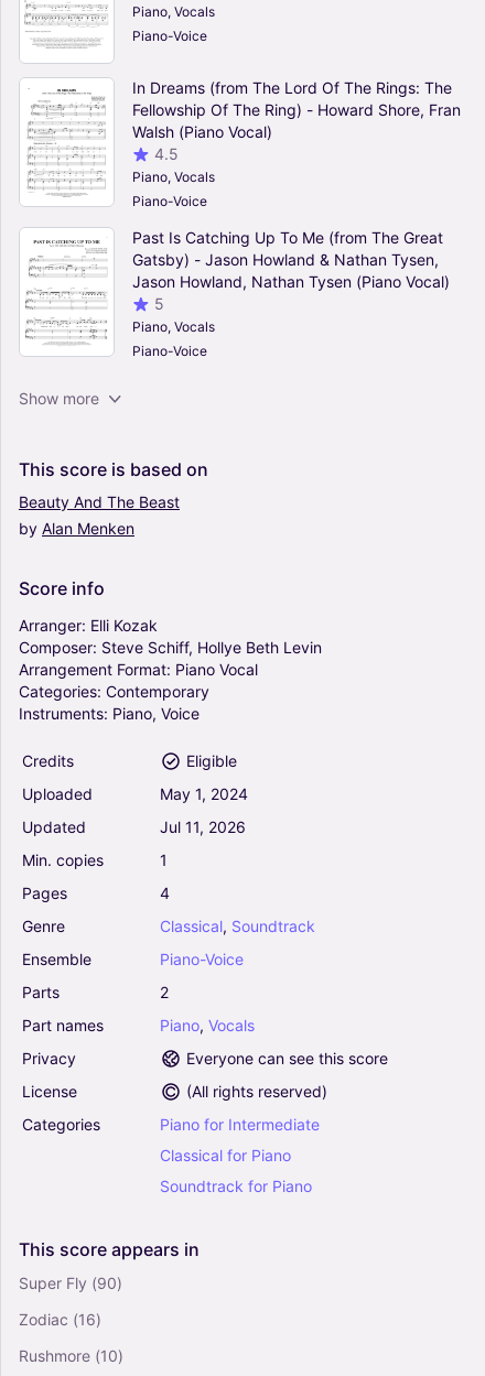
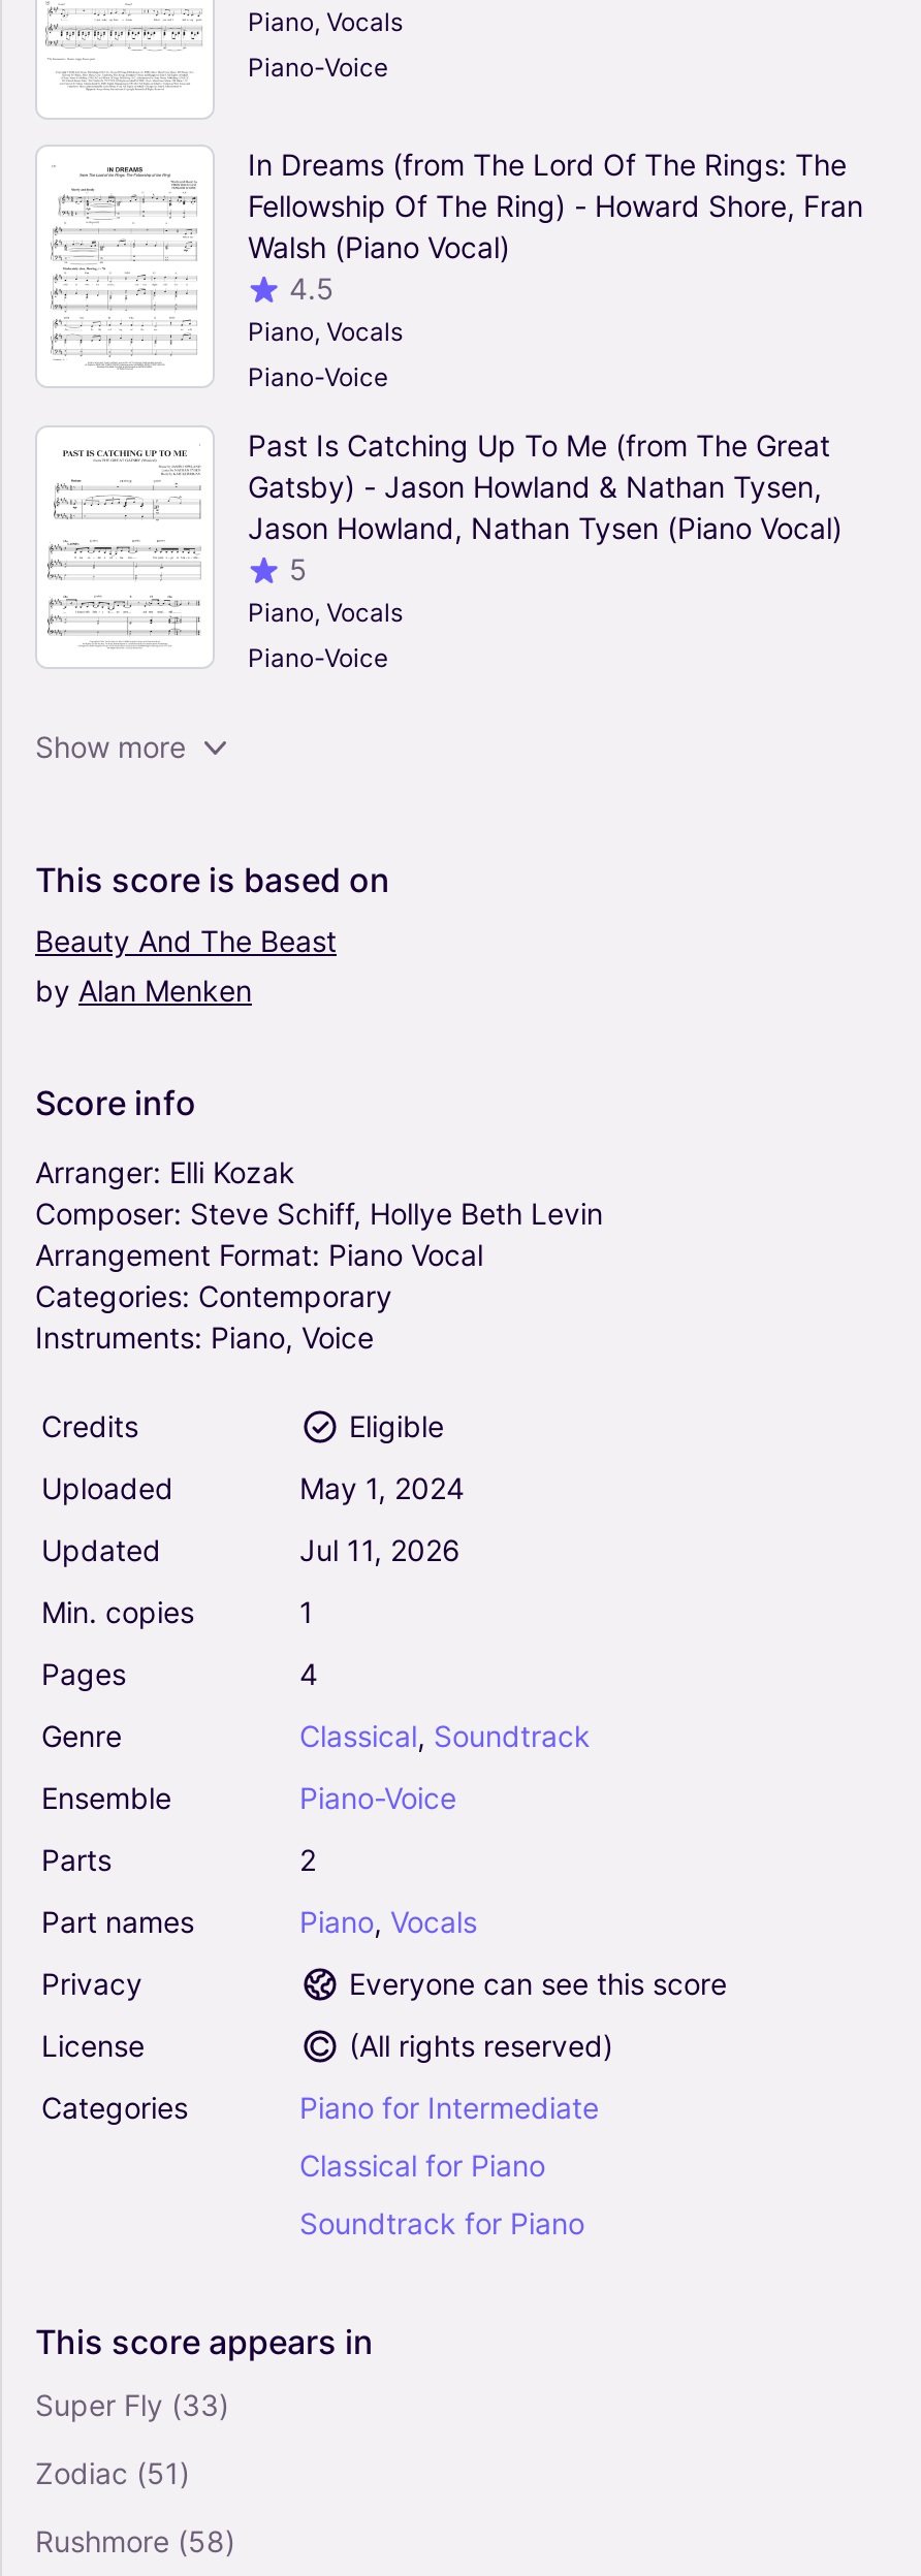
[19,1274,122,1293] Super Fly (90) -> [35,2388,229,2423] Super Fly (33)
[19,1310,101,1329] Zodiac (16) -> [35,2456,190,2491] Zodiac (51)
[19,1347,123,1365] Rushmore (10) -> [35,2524,235,2559] Rushmore (58)

